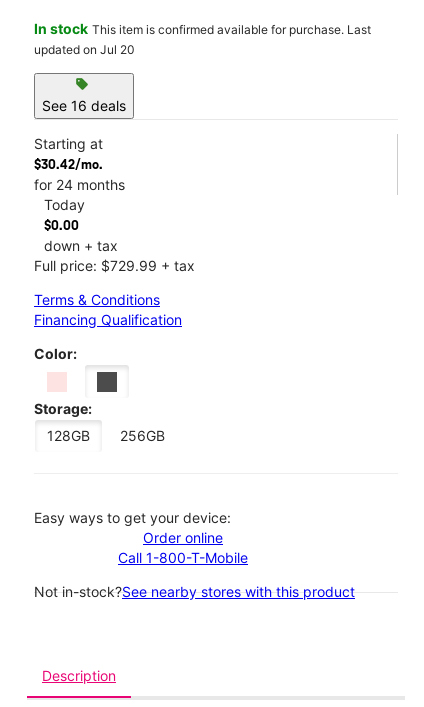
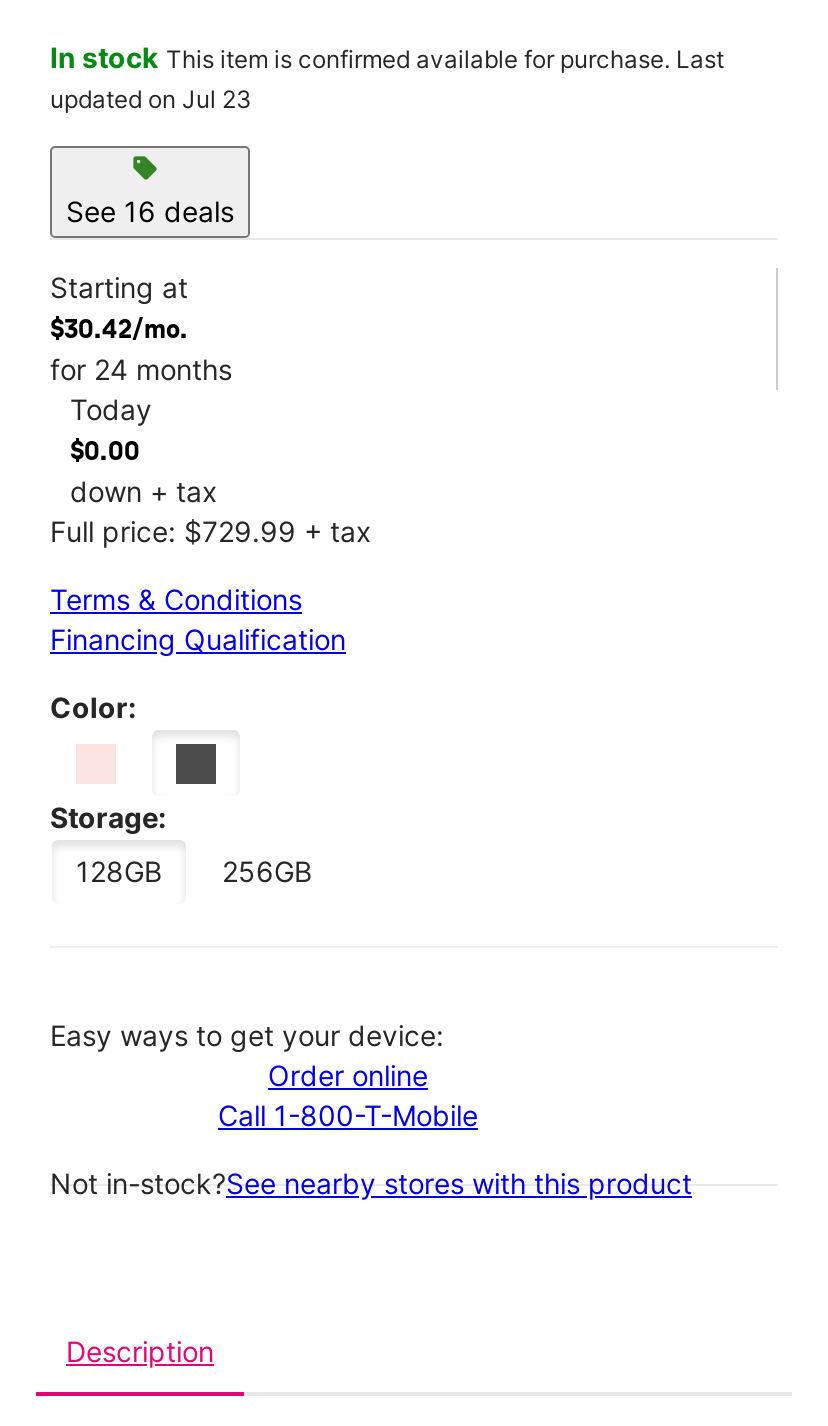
[34,42,135,57] updated on Jul 20 -> [50,84,252,114] updated on Jul 23

